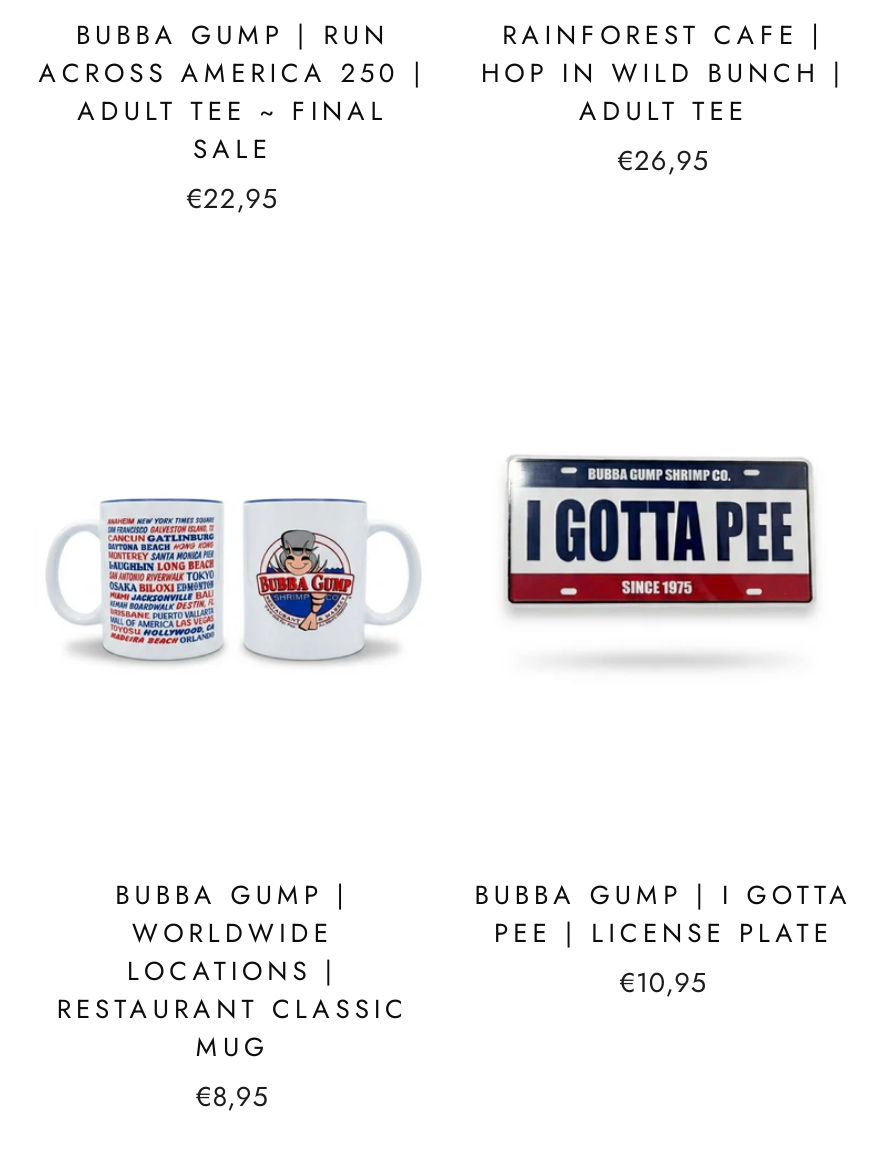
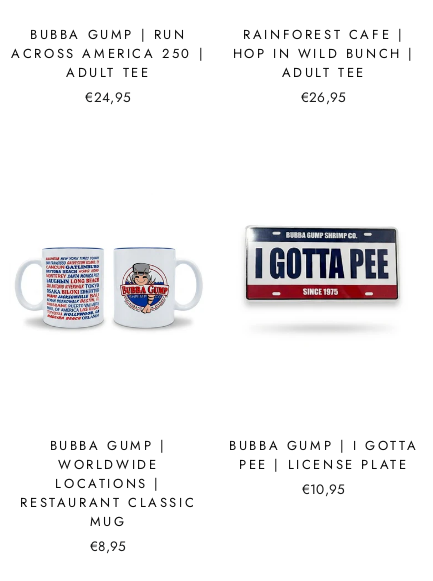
[77,92,388,218] ADULT TEE ~ FINAL | SALE | €22,95 -> [66,63,150,107] ADULT TEE | €24,95

